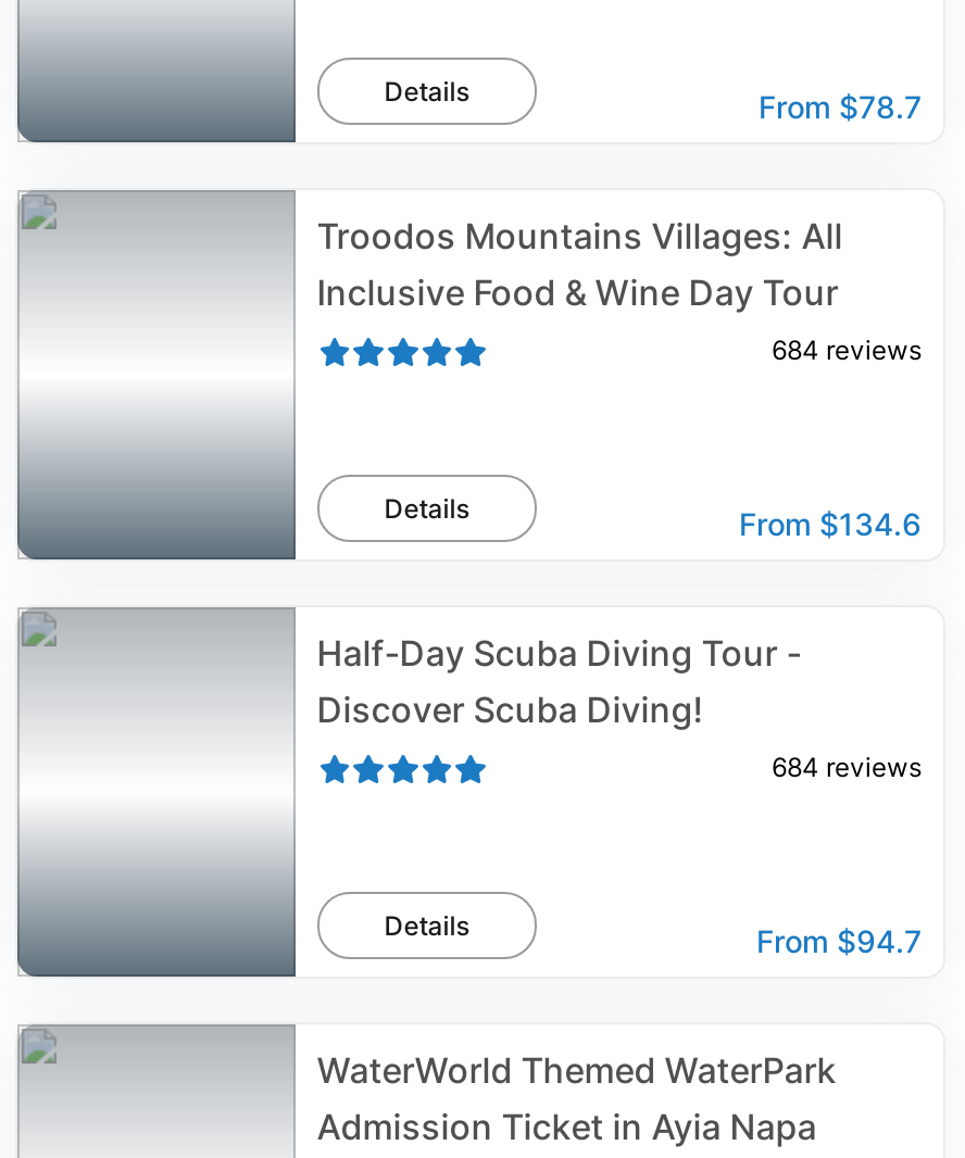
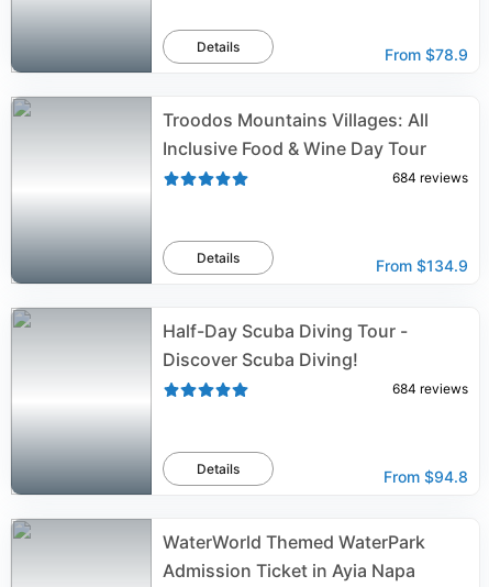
[759,88,922,125] From $78.7 -> [385,45,468,64] From $78.9
[739,505,922,542] From $134.6 -> [376,256,468,275] From $134.9
[756,922,922,959] From $94.7 -> [384,467,468,486] From $94.8

